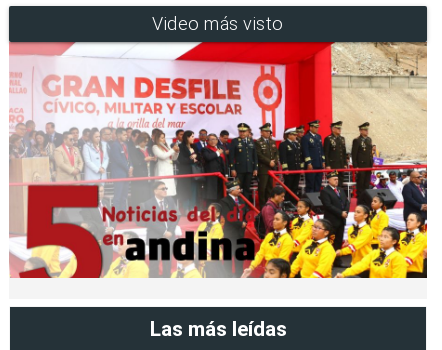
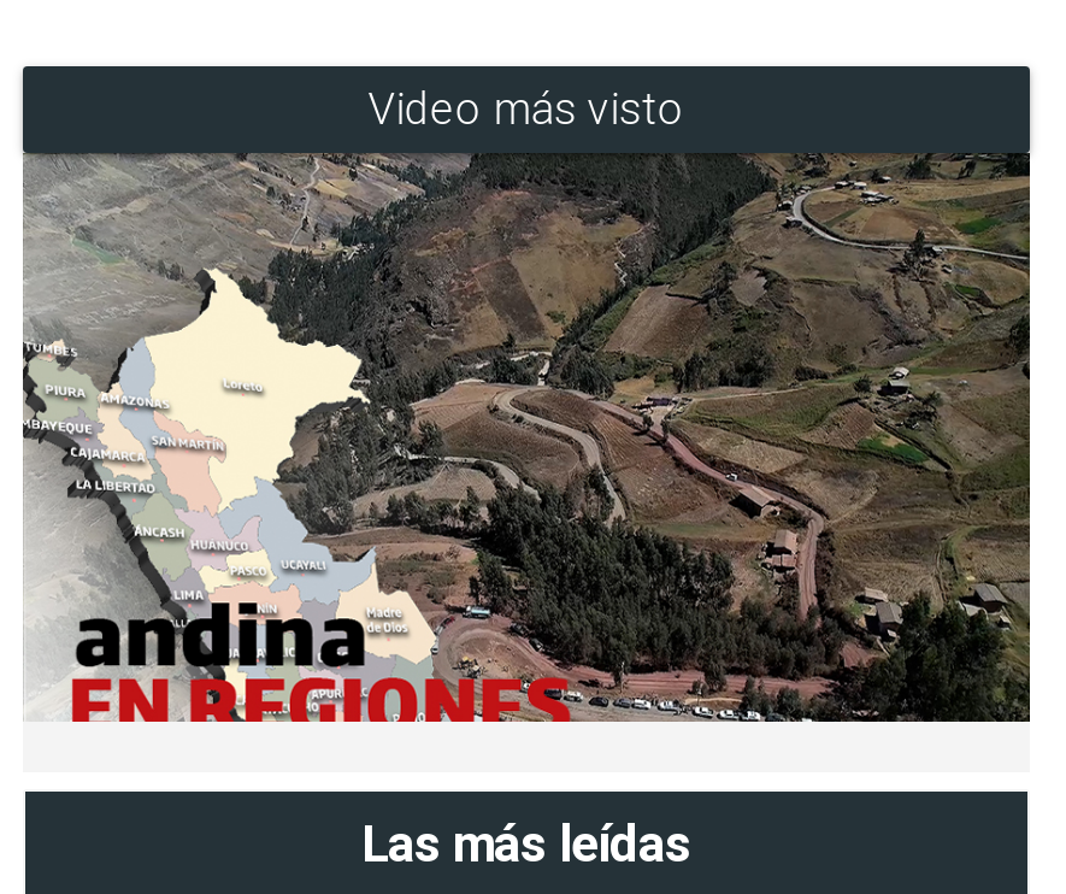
[9,41,428,279] [image] -> [20,153,1032,724] [image]

